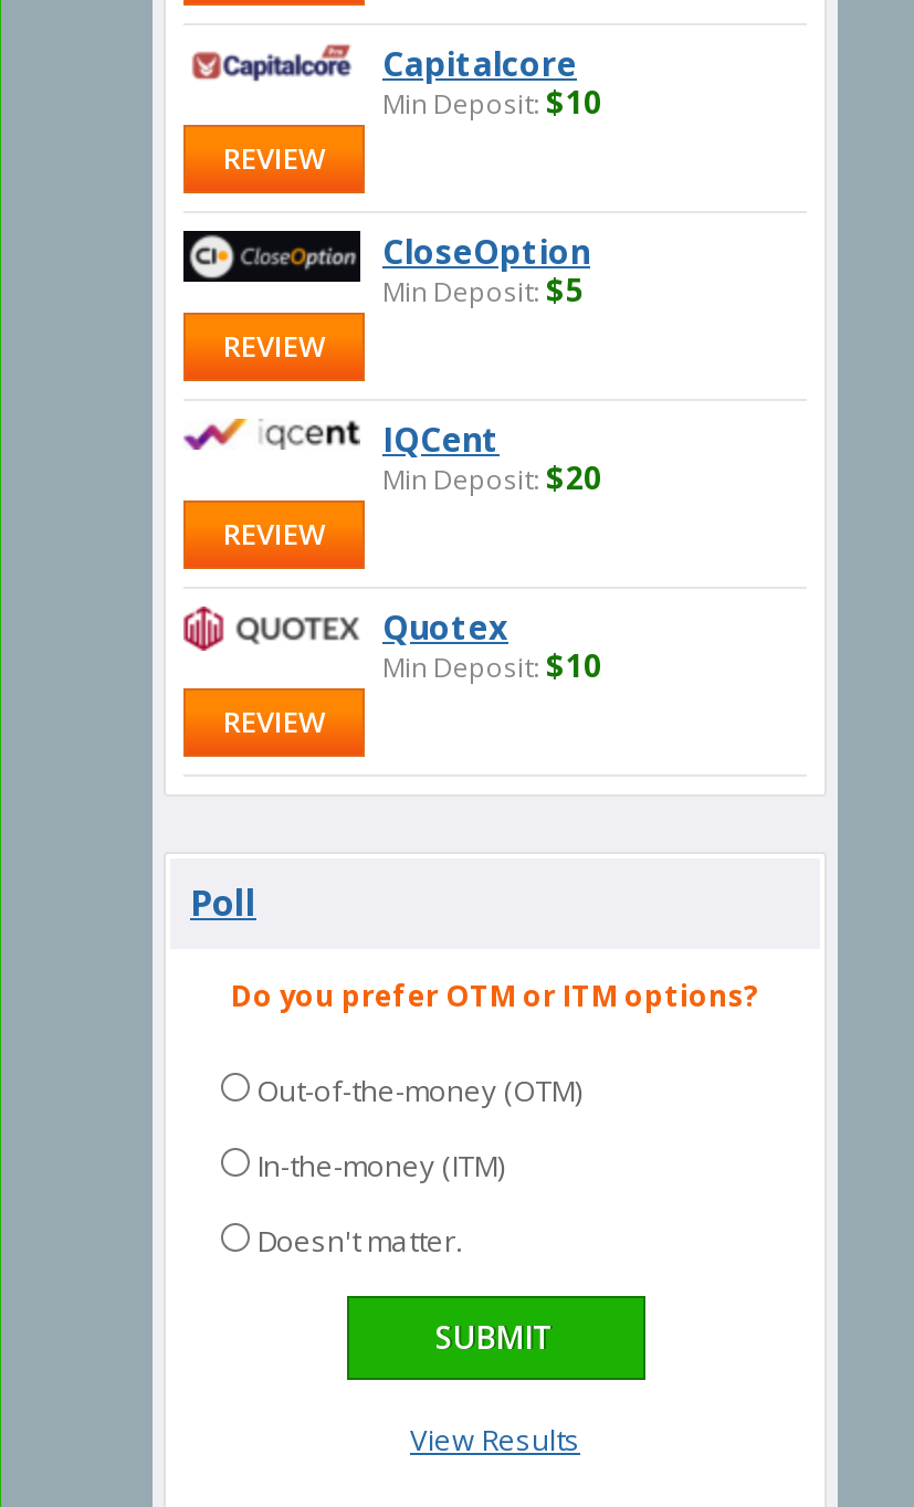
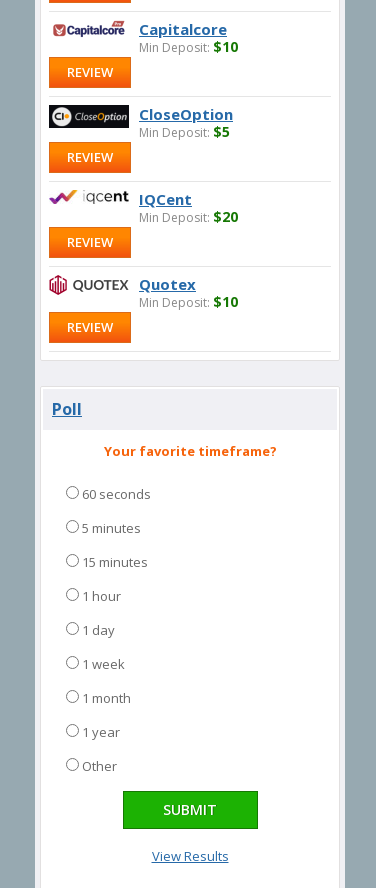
[231,975,759,1260] Do you prefer OTM or ITM options? | Out-of-the-money (OTM) | In-the-money (ITM) | Doesn't matter. -> [82,442,276,775] Your favorite timeframe? | 60 seconds | 5 minutes | 15 minutes | 1 hour | 1 day | 1 week | 1 month | 1 year | Other

